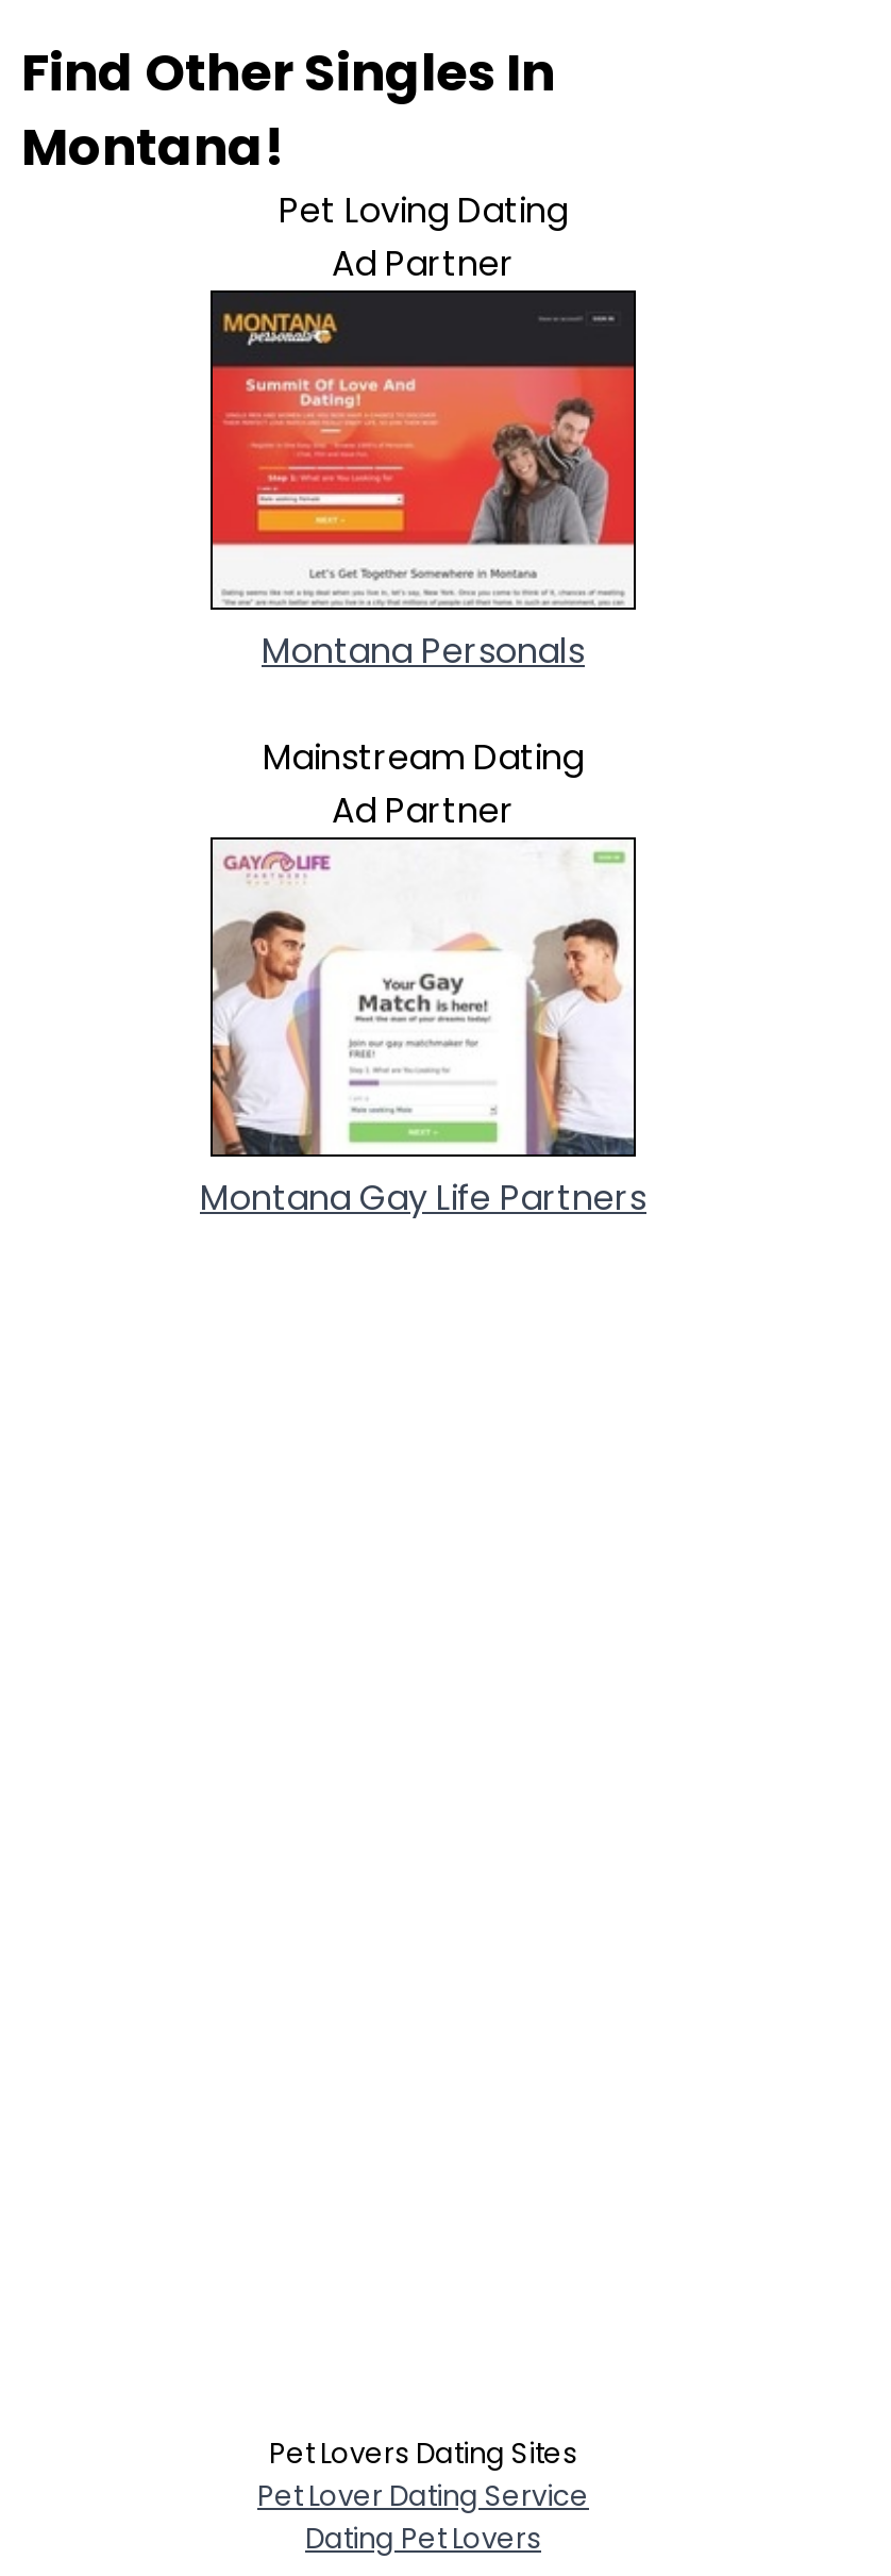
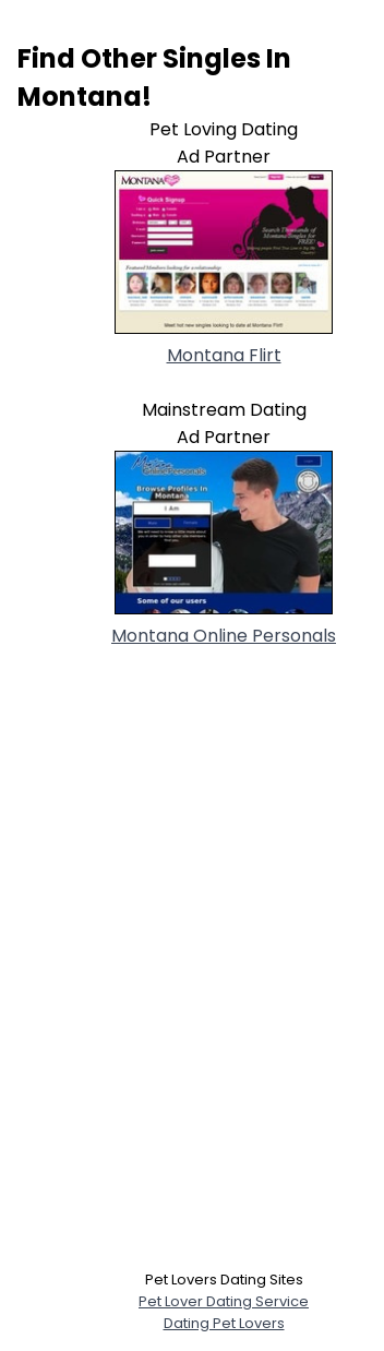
[211,290,636,675] [image] | Montana Personals -> [115,170,333,367] [image] | Montana Flirt
[200,837,646,1222] [image] | Montana Gay Life Partners -> [111,451,336,648] [image] | Montana Online Personals

